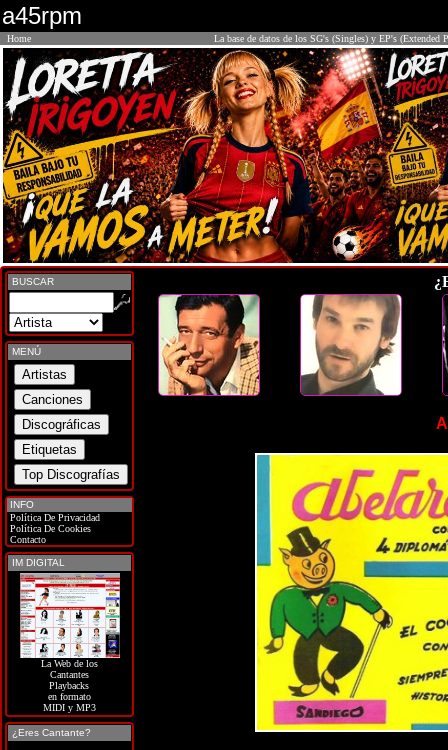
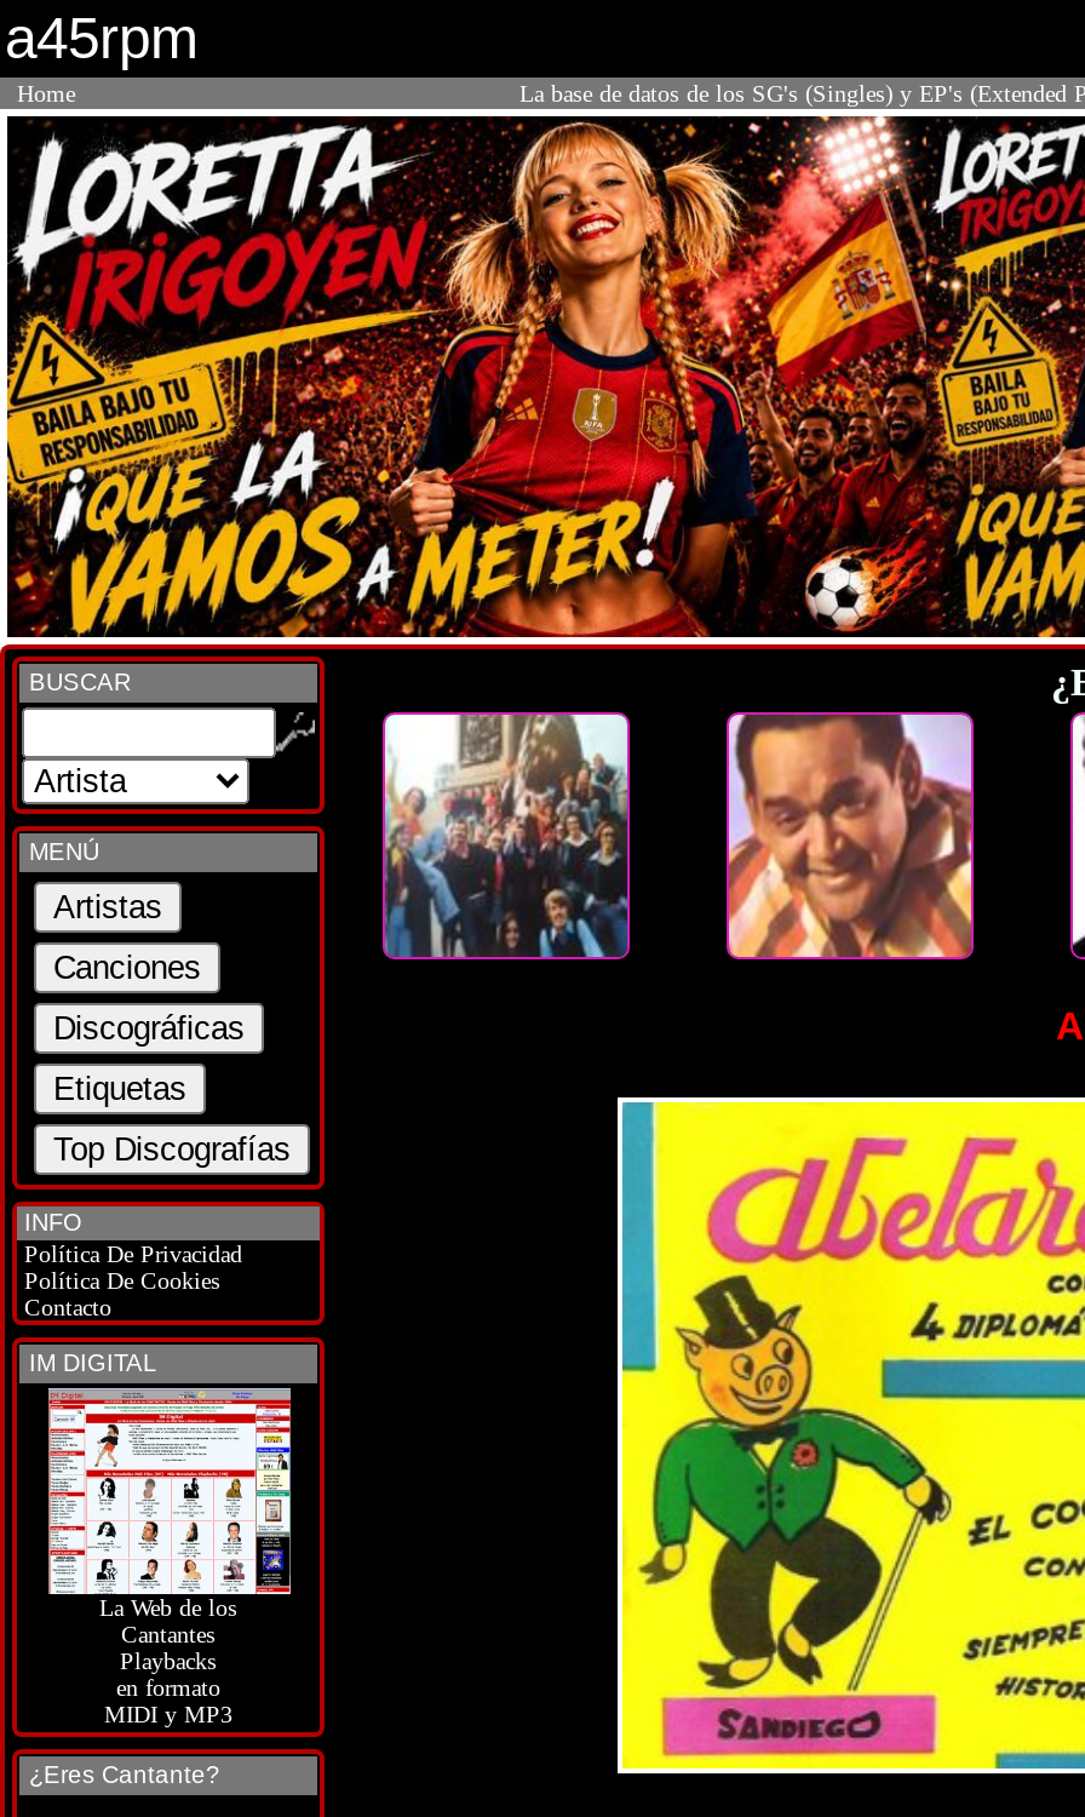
[158,294,260,396] [image] -> [383,712,630,959] [image]
[300,294,402,396] [image] -> [727,712,974,959] [image]

